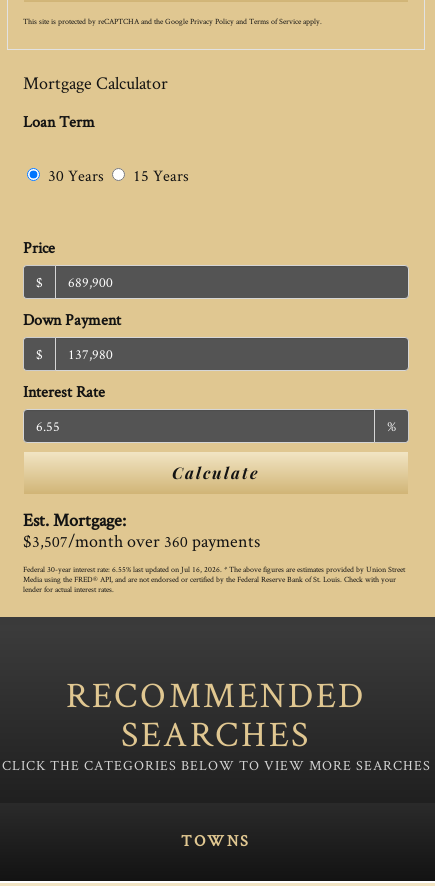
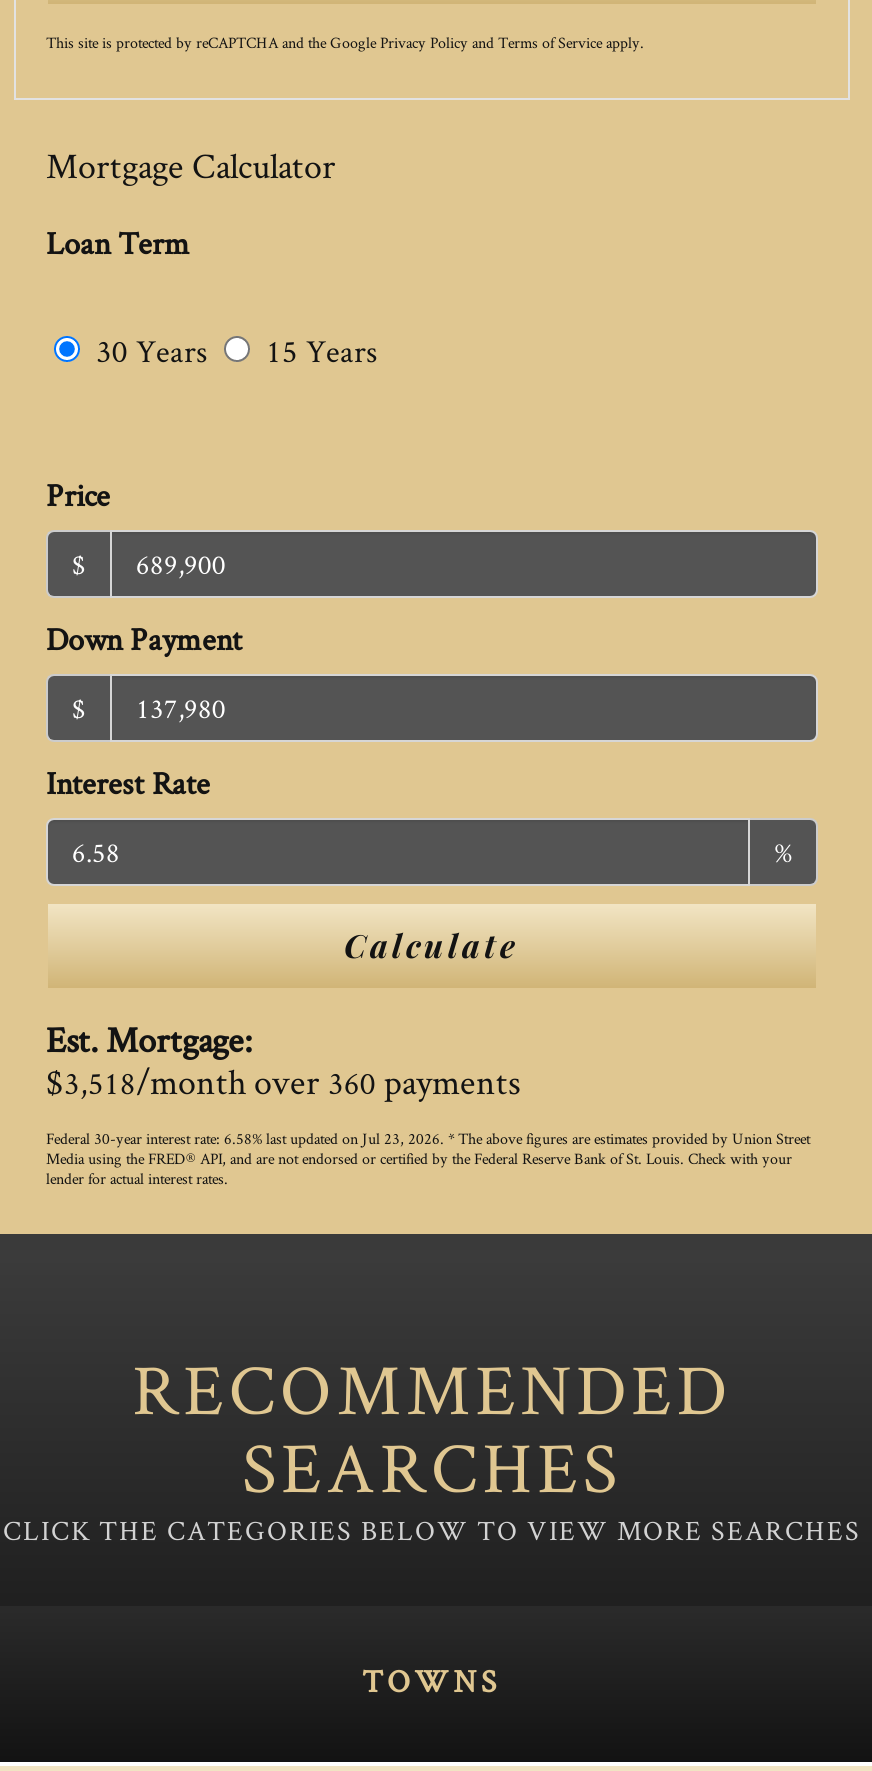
[23,529,260,552] $3,507/month over 360 payments -> [46,1059,520,1105] $3,518/month over 360 payments
[23,564,405,574] Federal 30-year interest rate: 6.55% last updated on Jul 16, 2026. * The above figures are estimates provided by Union Street -> [46,1129,810,1149] Federal 30-year interest rate: 6.58% last updated on Jul 23, 2026. * The above figures are estimates provided by Union Street

